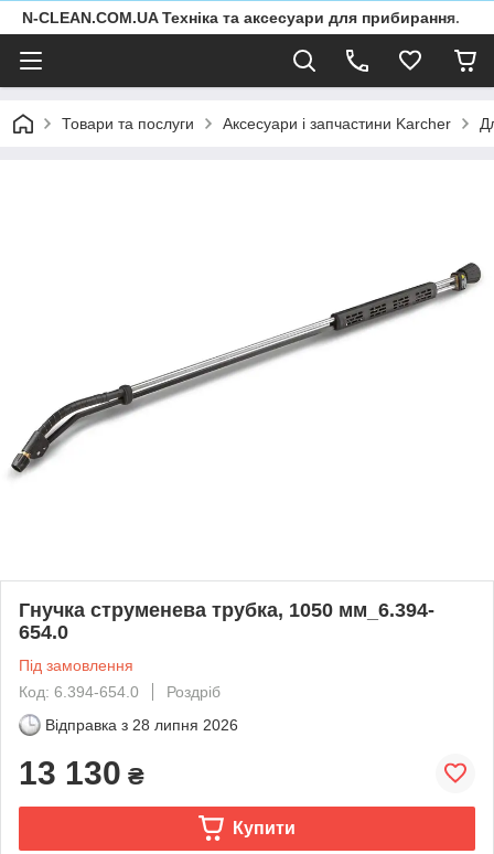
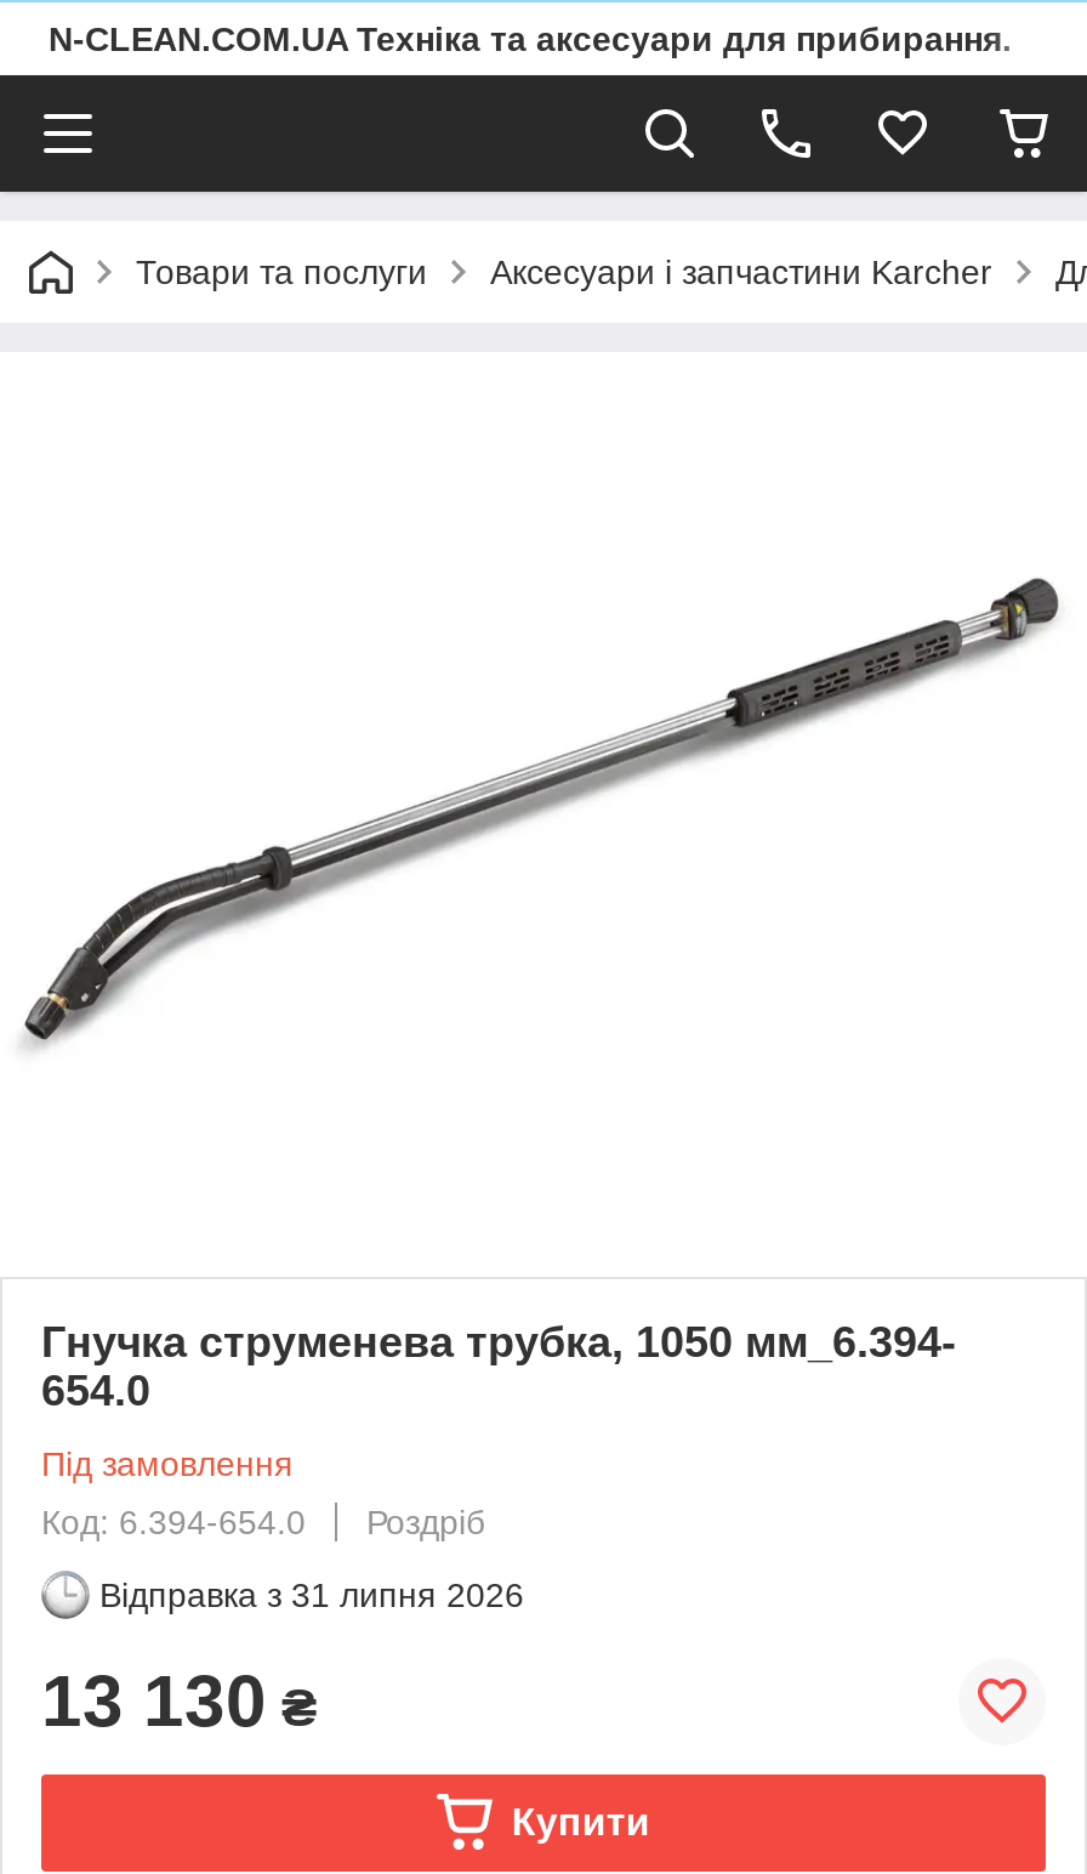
[45,716,238,734] Відправка з 28 липня 2026 -> [99,1575,524,1614] Відправка з 31 липня 2026

